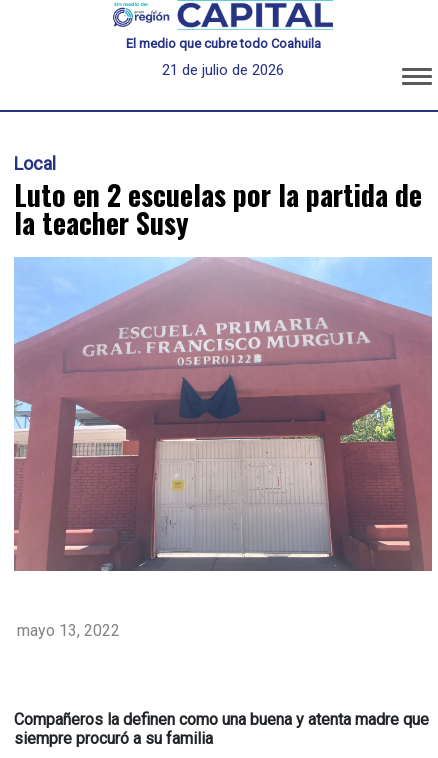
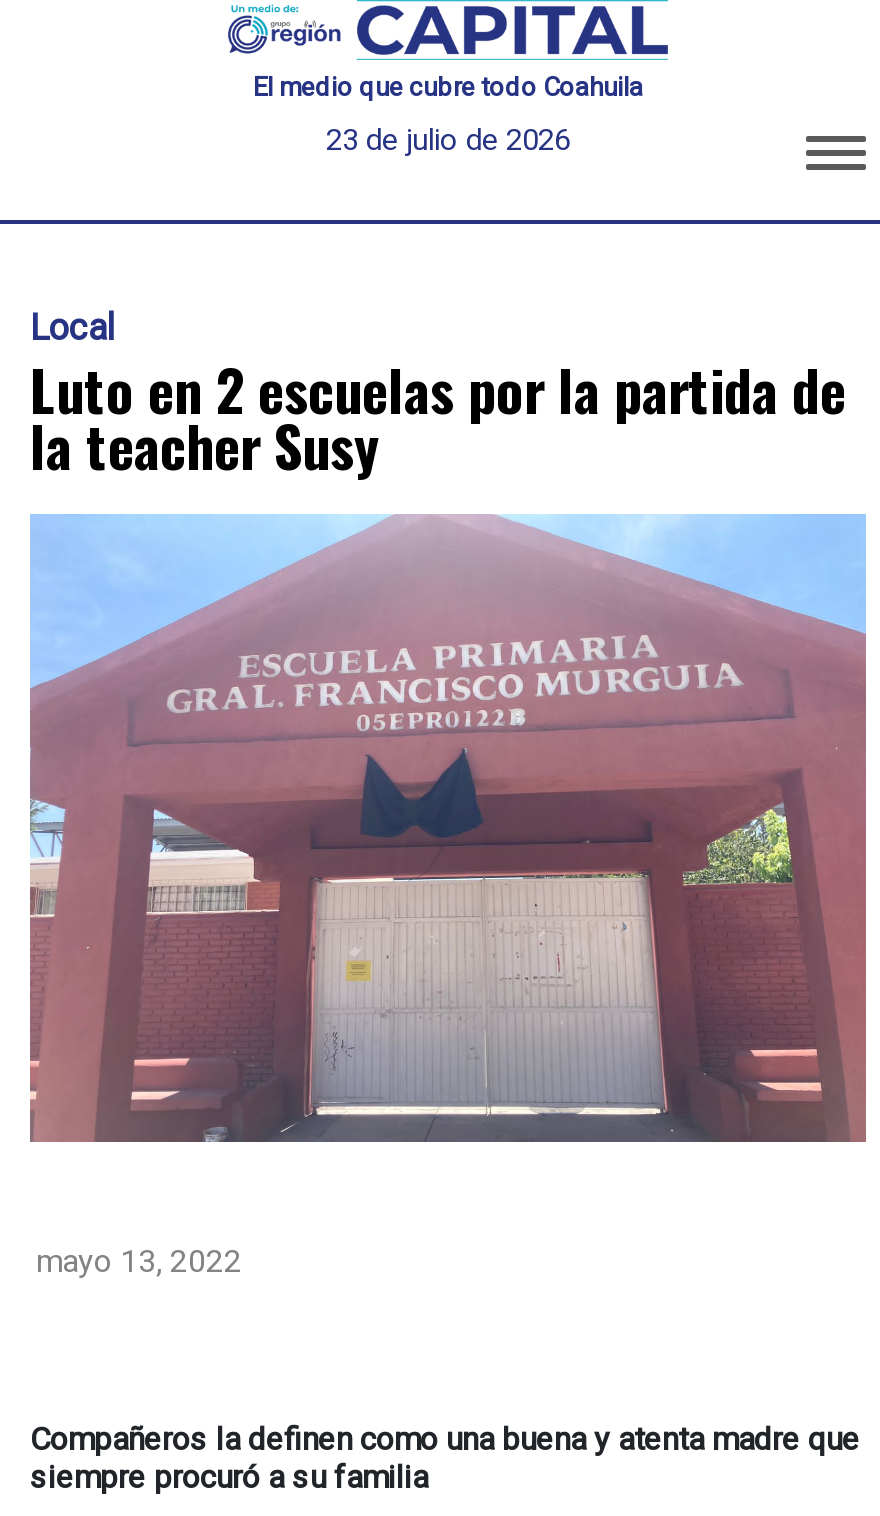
[162,61,284,79] 21 de julio de 2026 -> [326,122,570,158] 23 de julio de 2026

